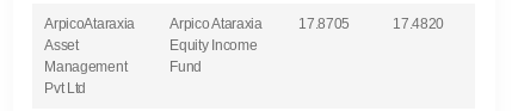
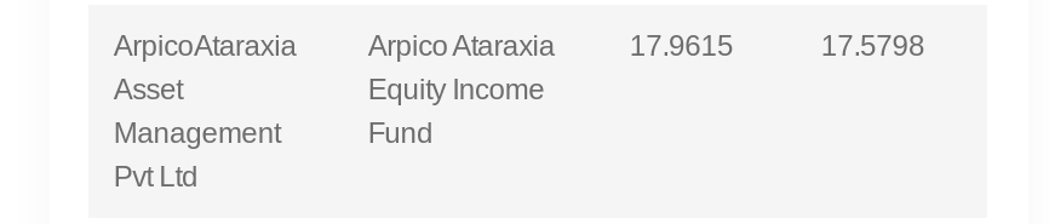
[299,16,350,32] 17.8705 -> [630,29,733,63] 17.9615
[393,16,444,32] 17.4820 -> [821,29,925,63] 17.5798

